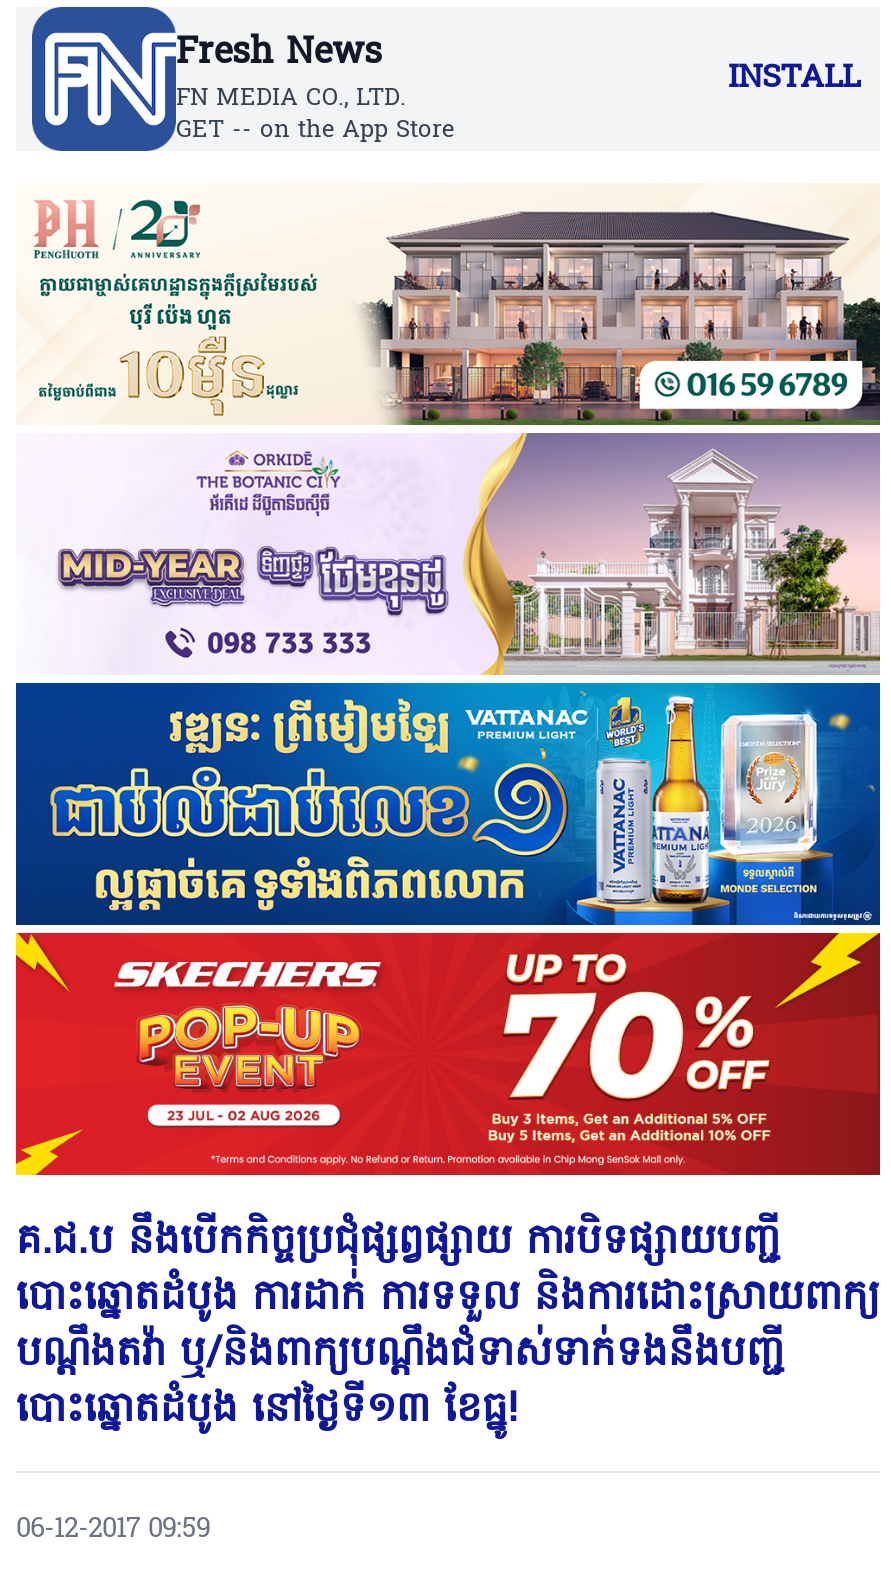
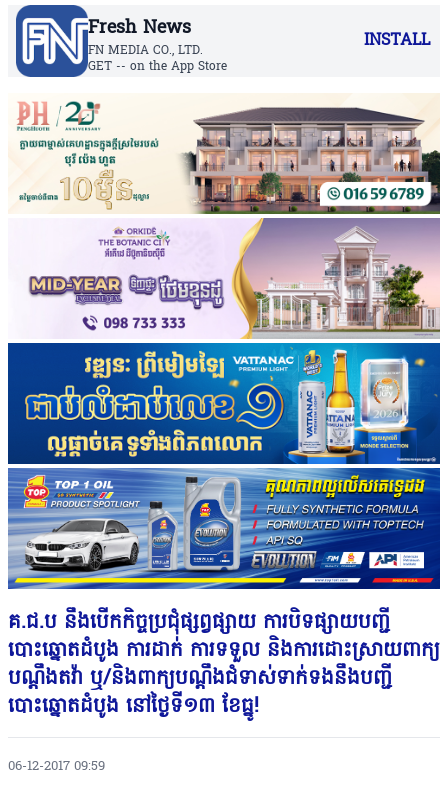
[14,931,882,1177] [image] -> [7,467,441,590] [image]

